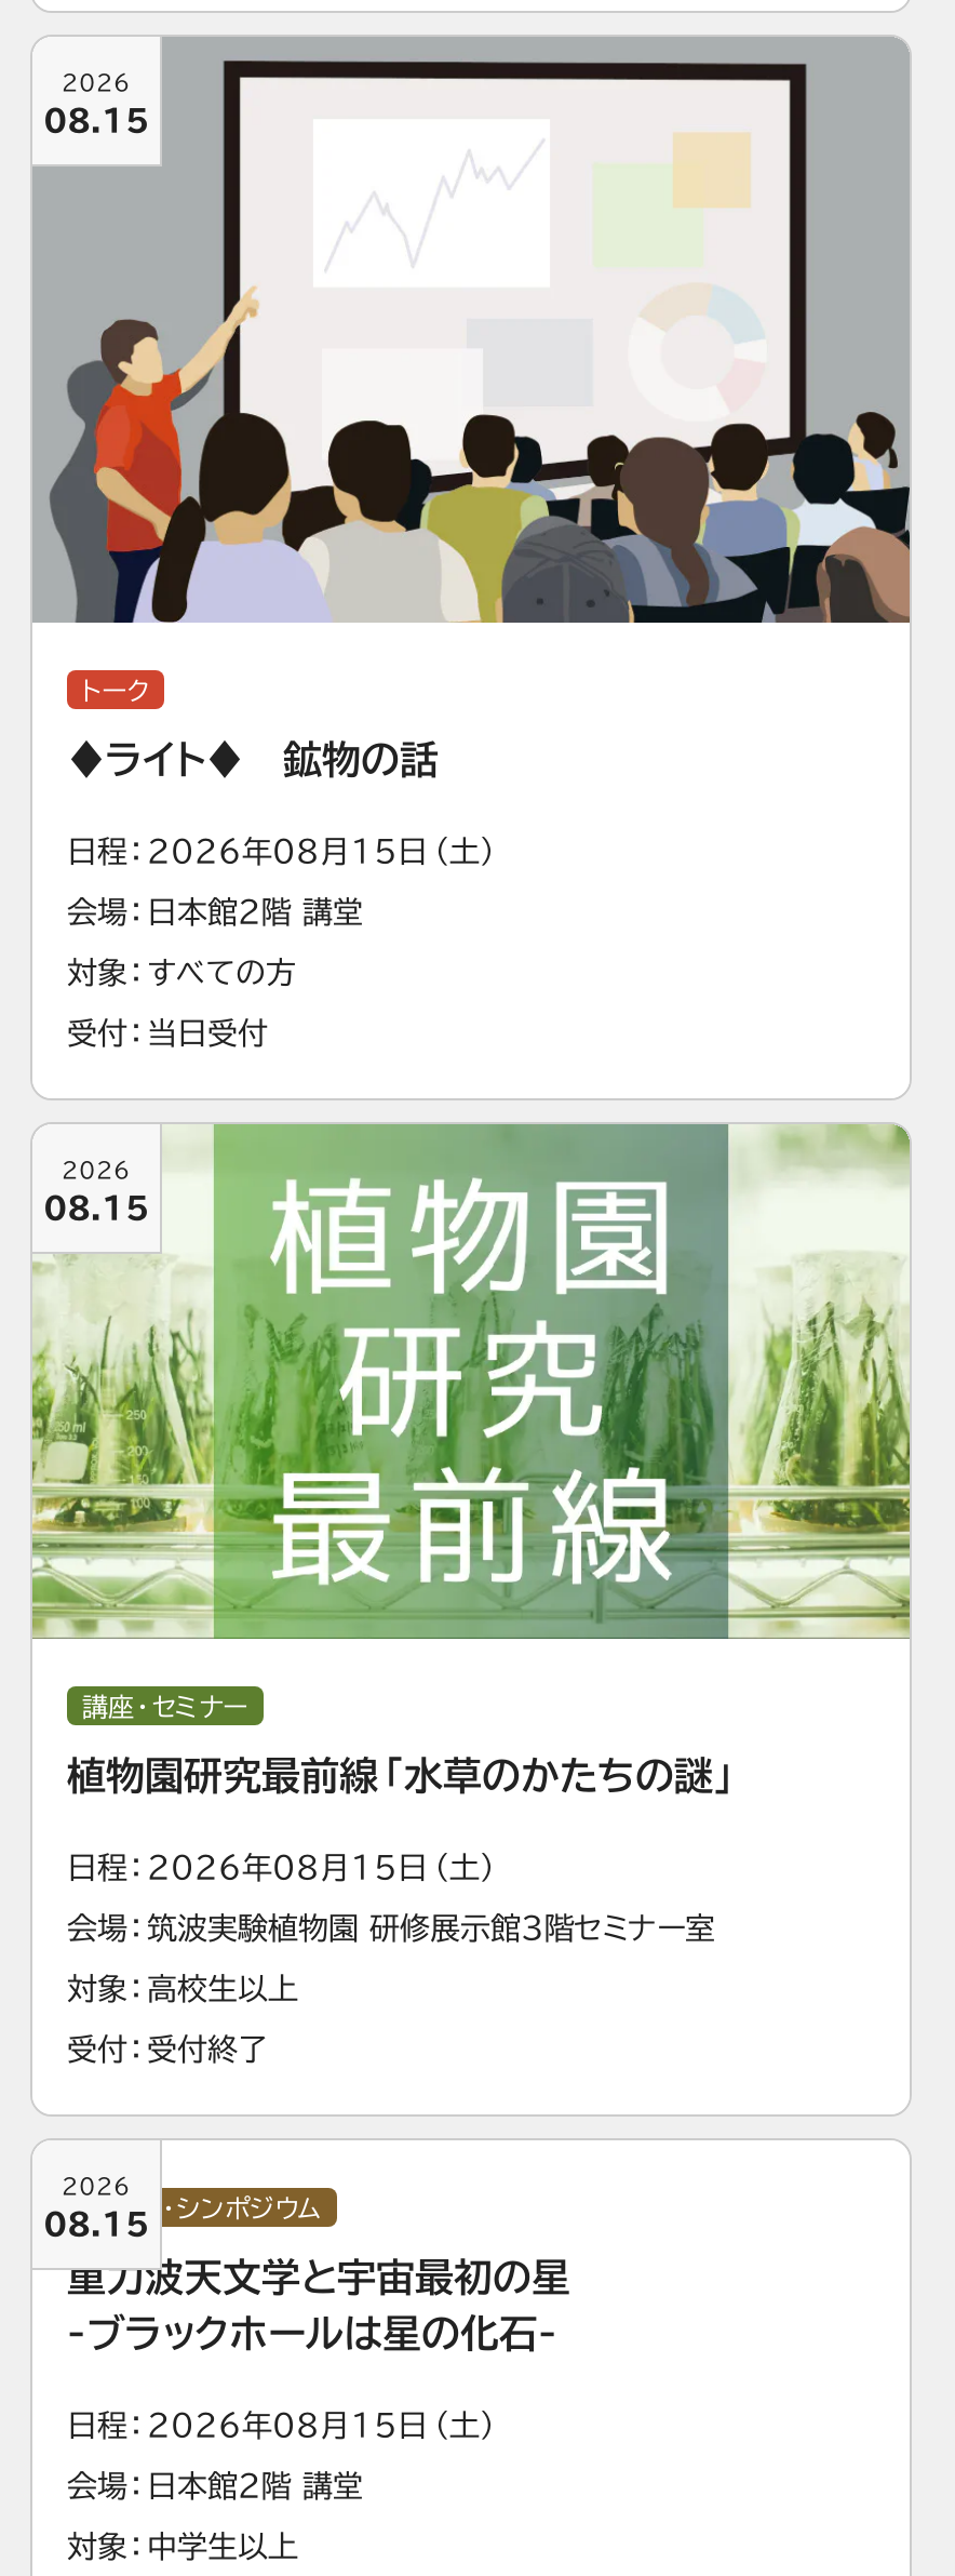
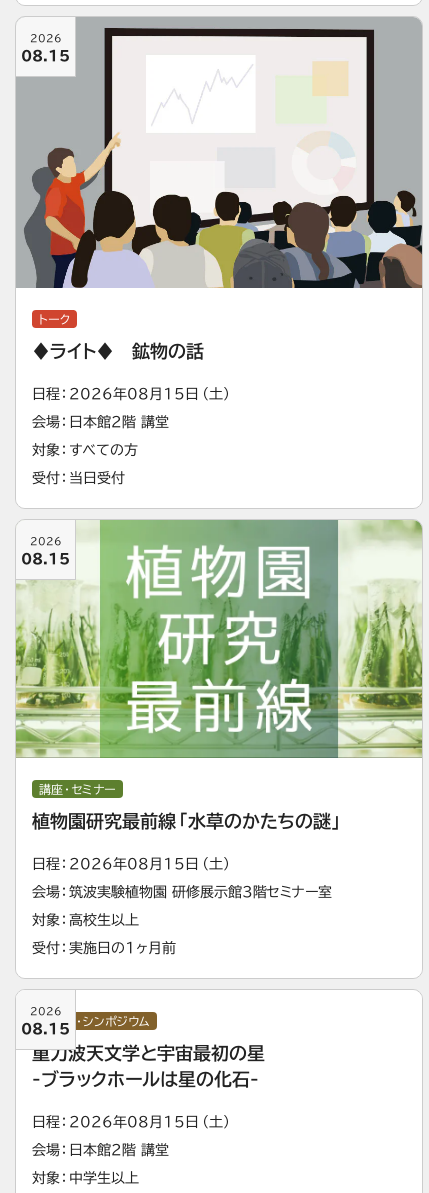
[147,2034,268,2065] 受付終了 -> [69,941,176,955] 実施日の1ヶ月前

